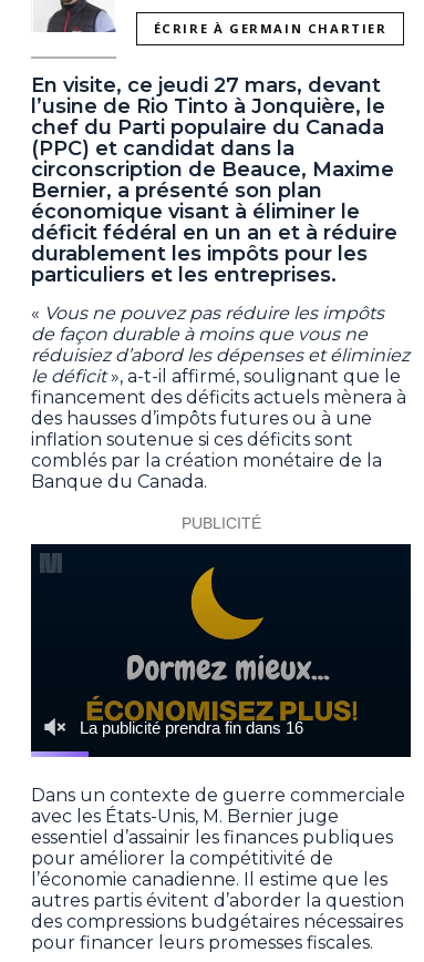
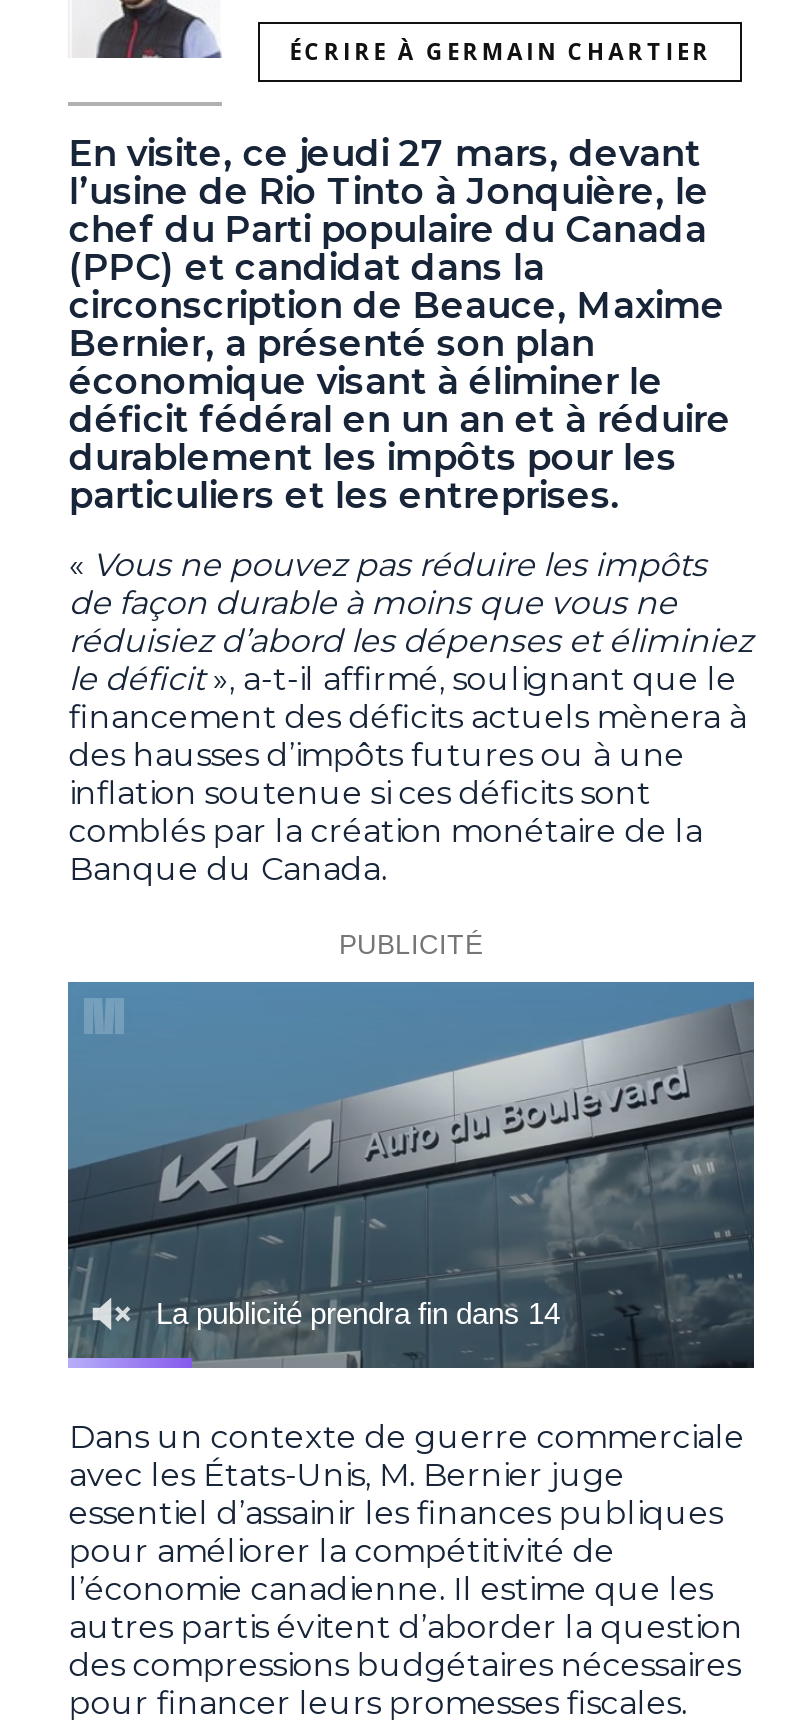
[30,543,412,758] [image] -> [66,980,756,1370] [image]

